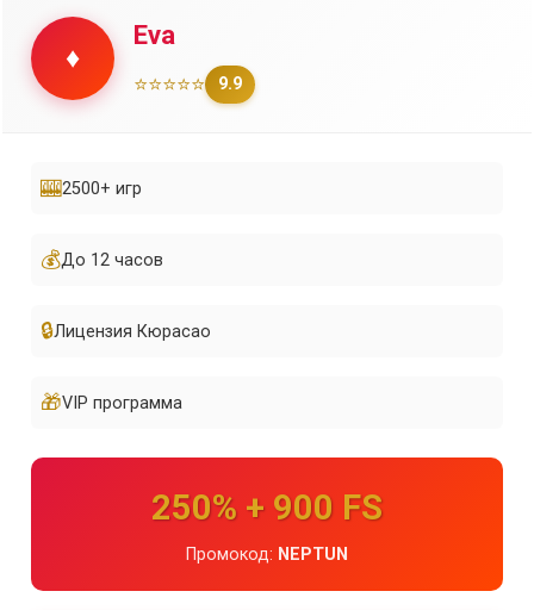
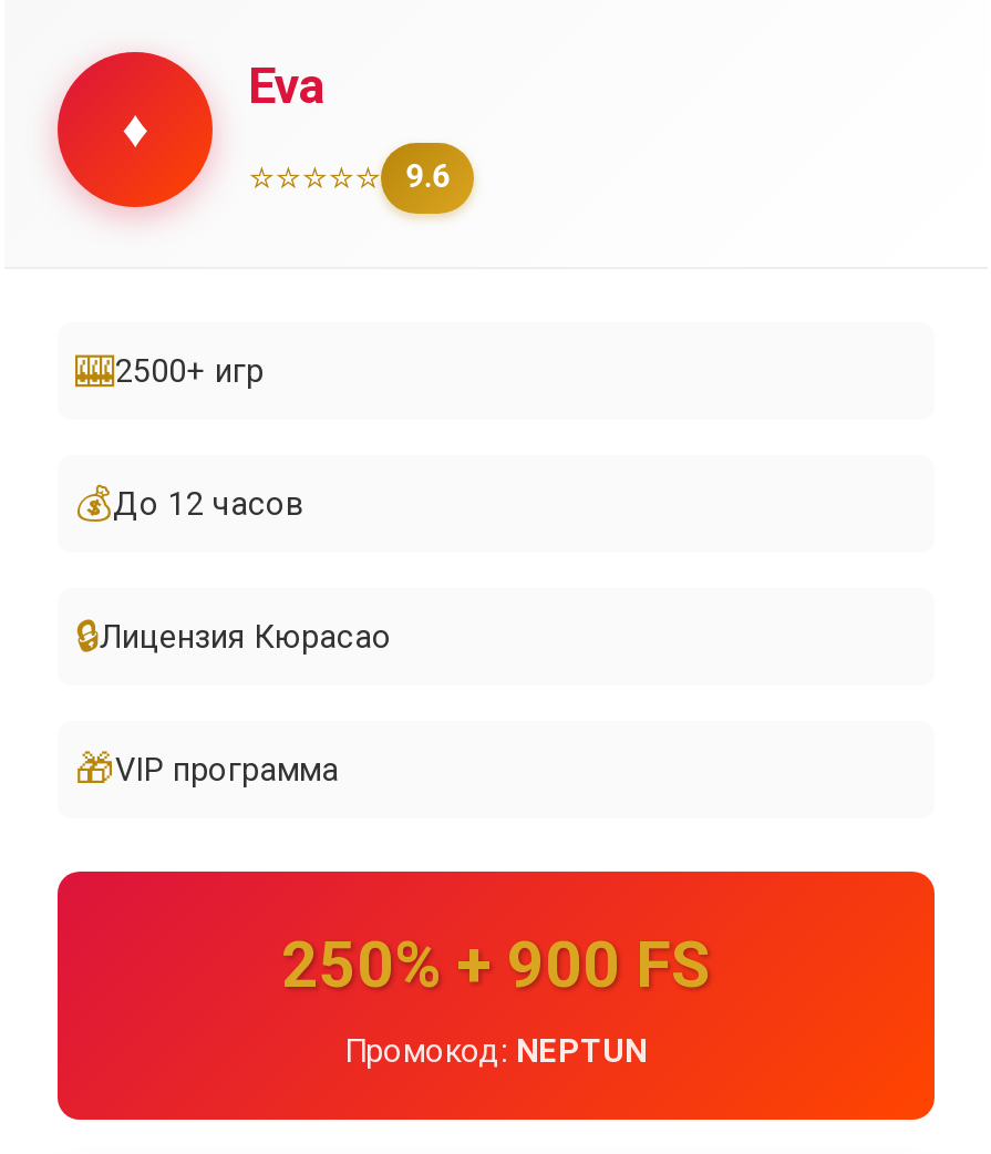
[218,74,242,95] 9.9 -> [406,159,450,197] 9.6

